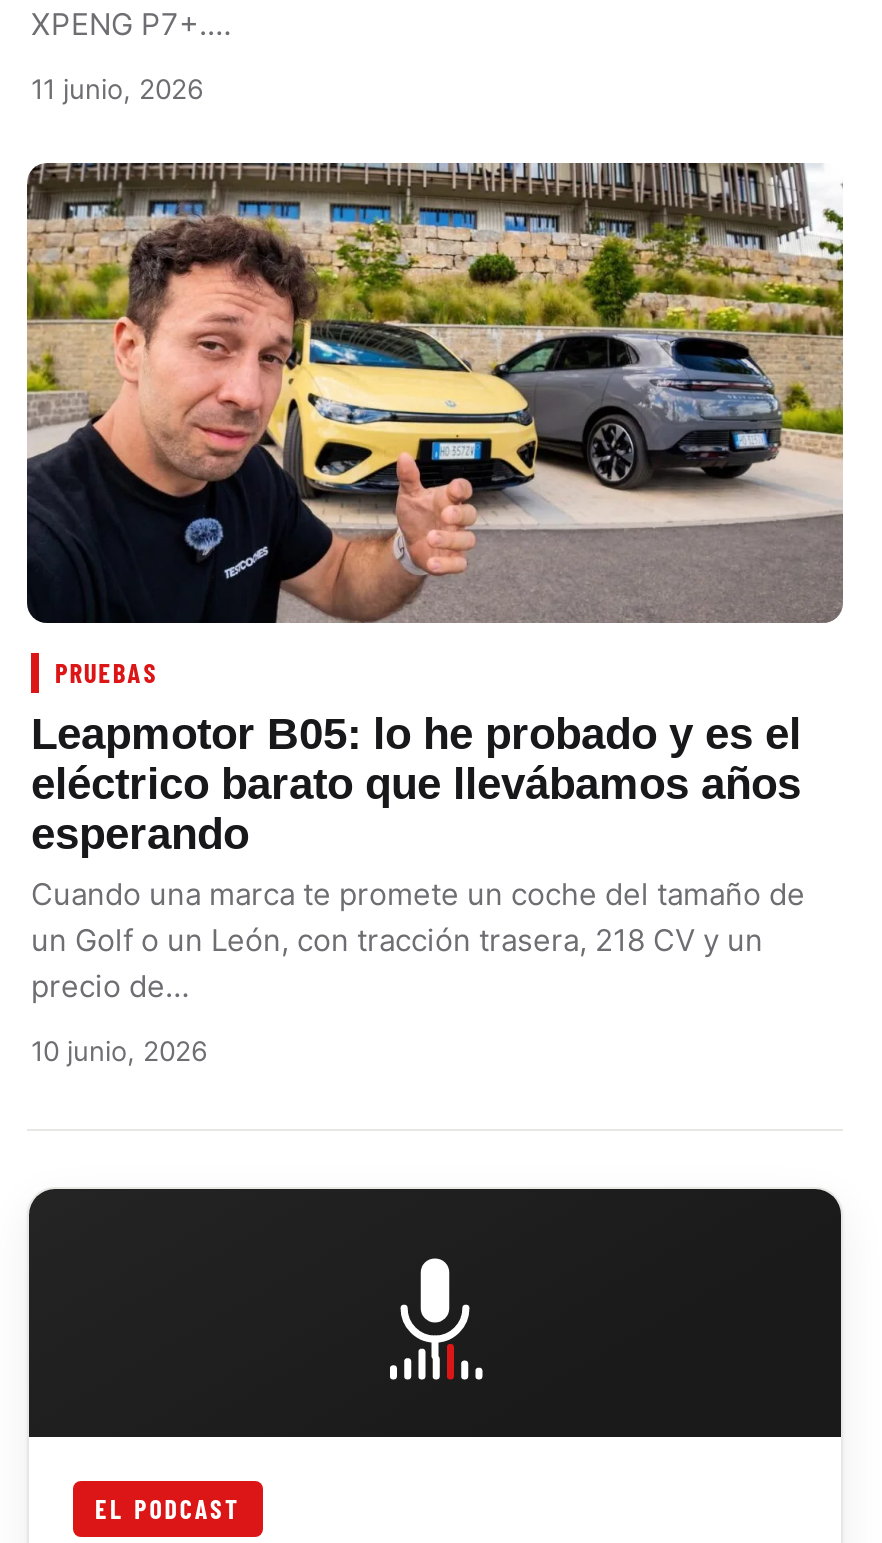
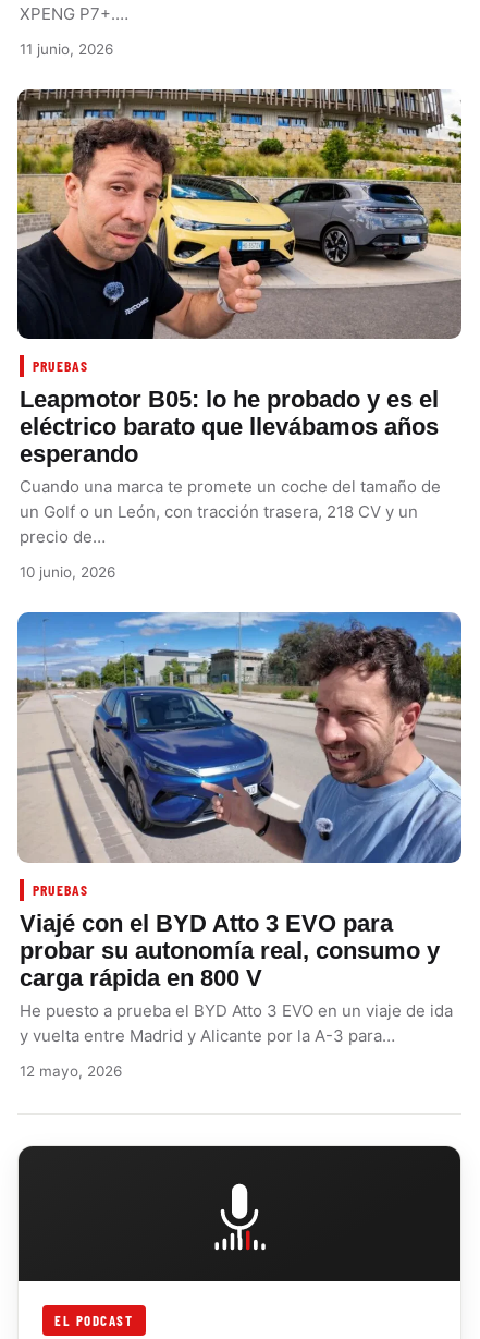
none -> [16,611,463,1080] [image] | PRUEBAS | Viajé con el BYD Atto 3 EVO para | probar su autonomía real, consumo y | carga rápida en 800 V | He puesto a prueba el BYD Atto 3 EVO en un viaje de ida | y vuelta entre Madrid y Alicante por la A-3 para… | 12 mayo, 2026

